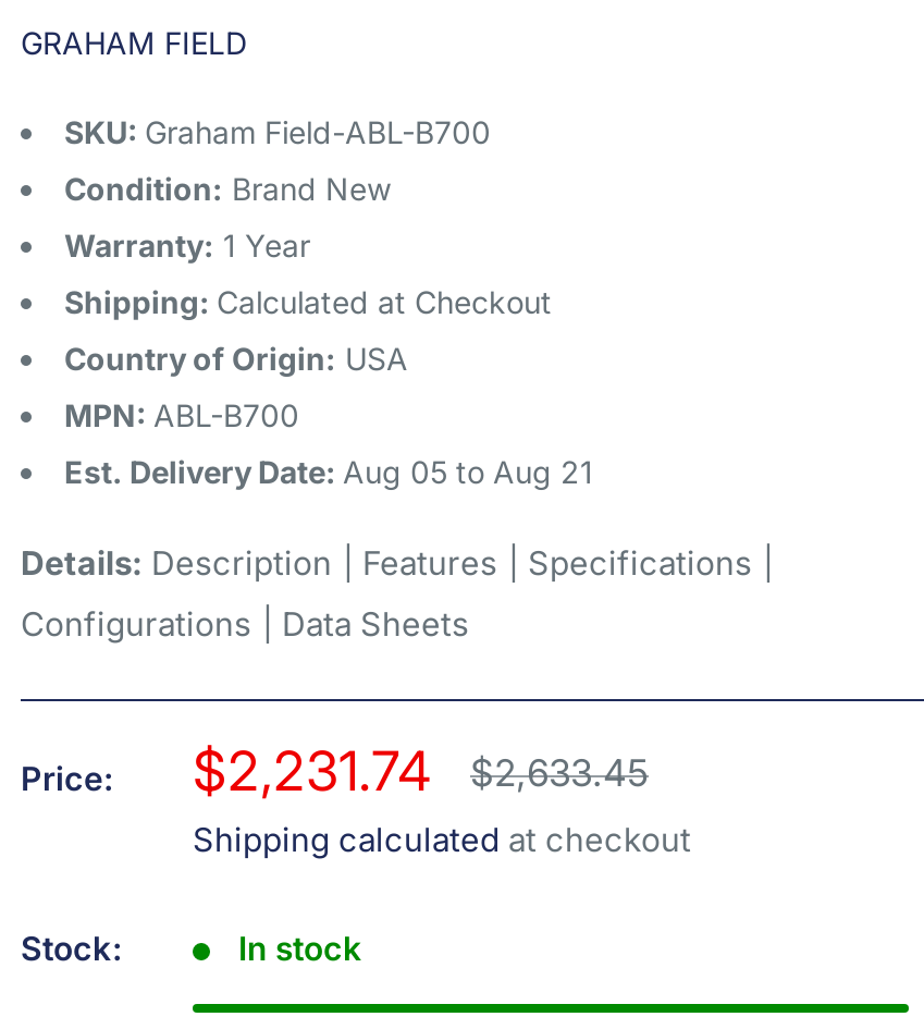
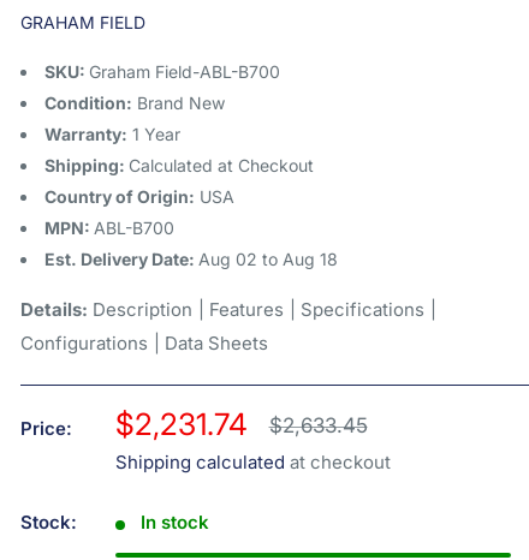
[64,451,593,488] Est. Delivery Date: Aug 05 to Aug 21 -> [44,249,338,270] Est. Delivery Date: Aug 02 to Aug 18

